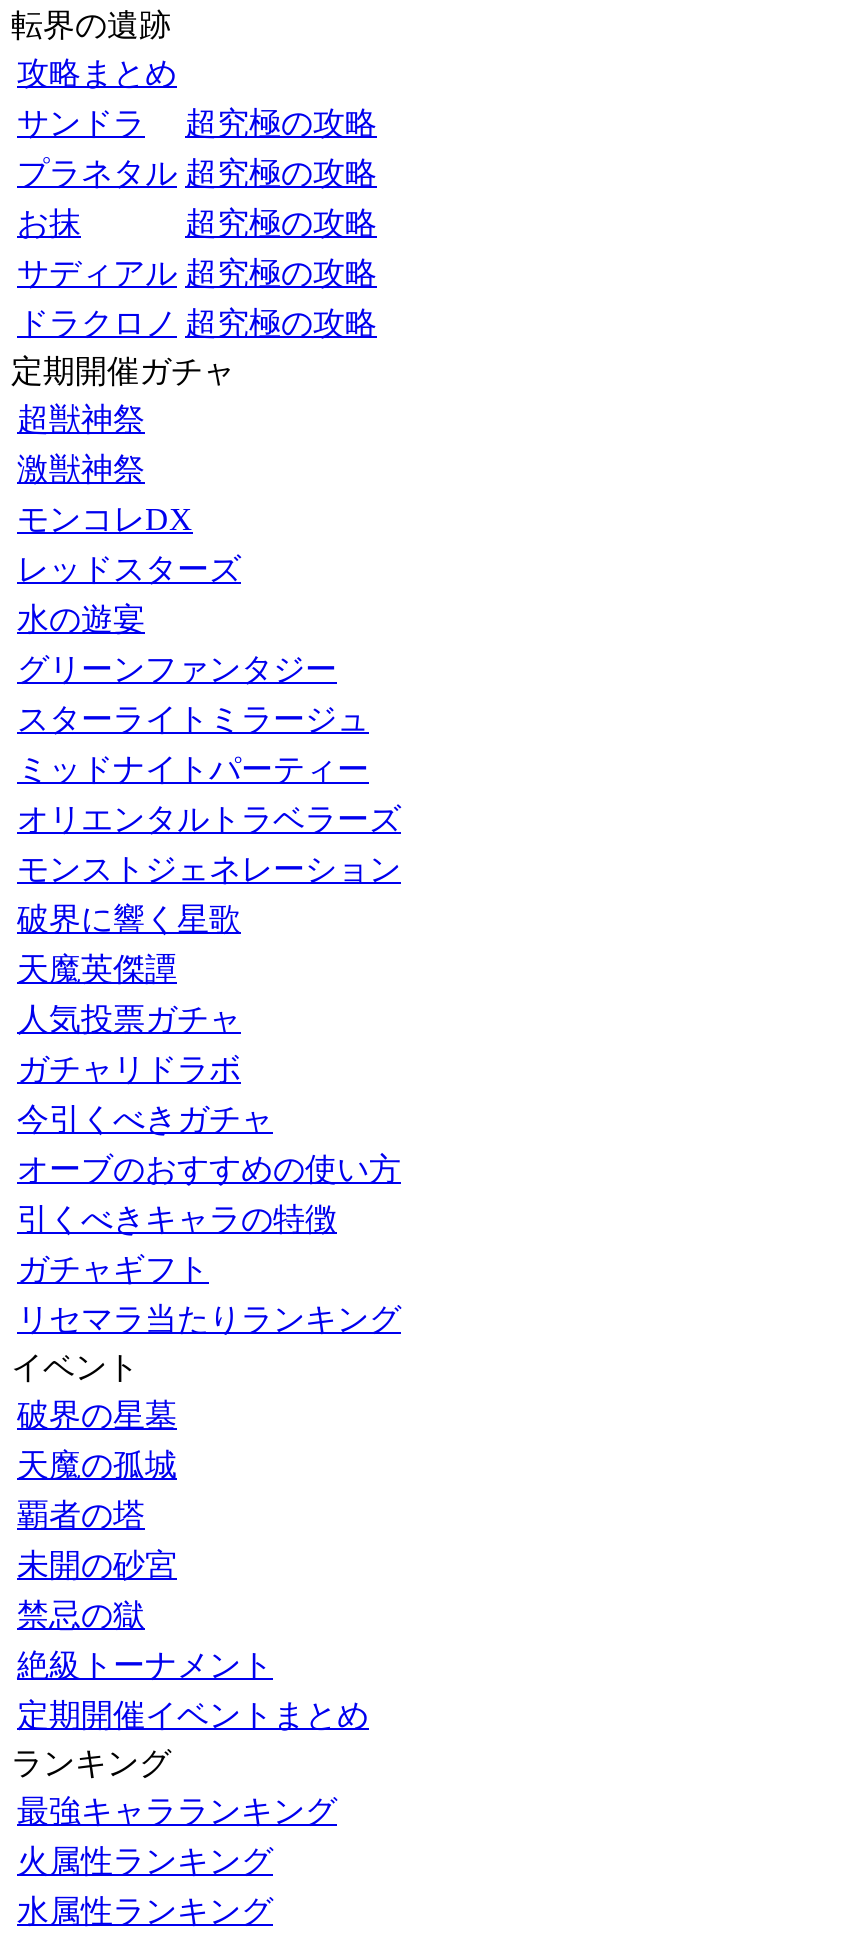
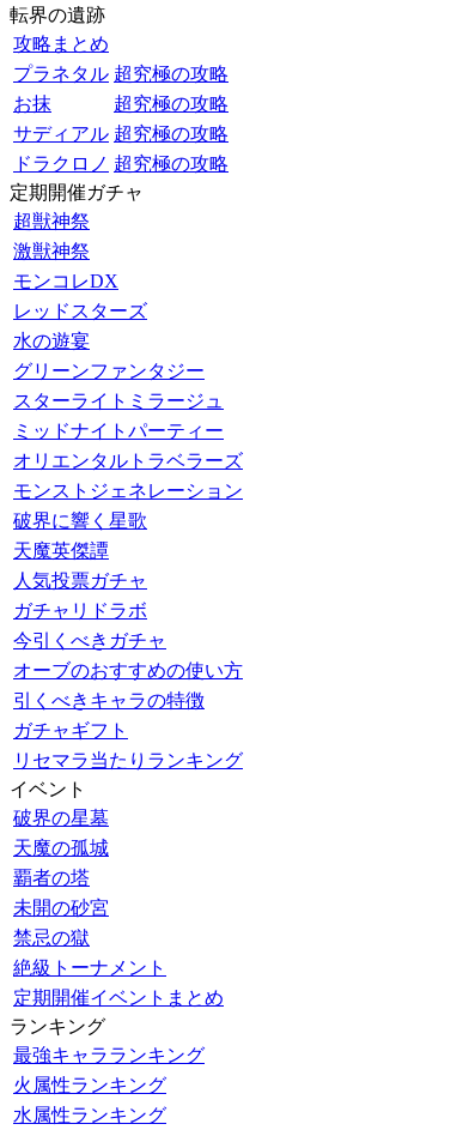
[17,106,377,140] サンドラ | 超究極の攻略 -> none

